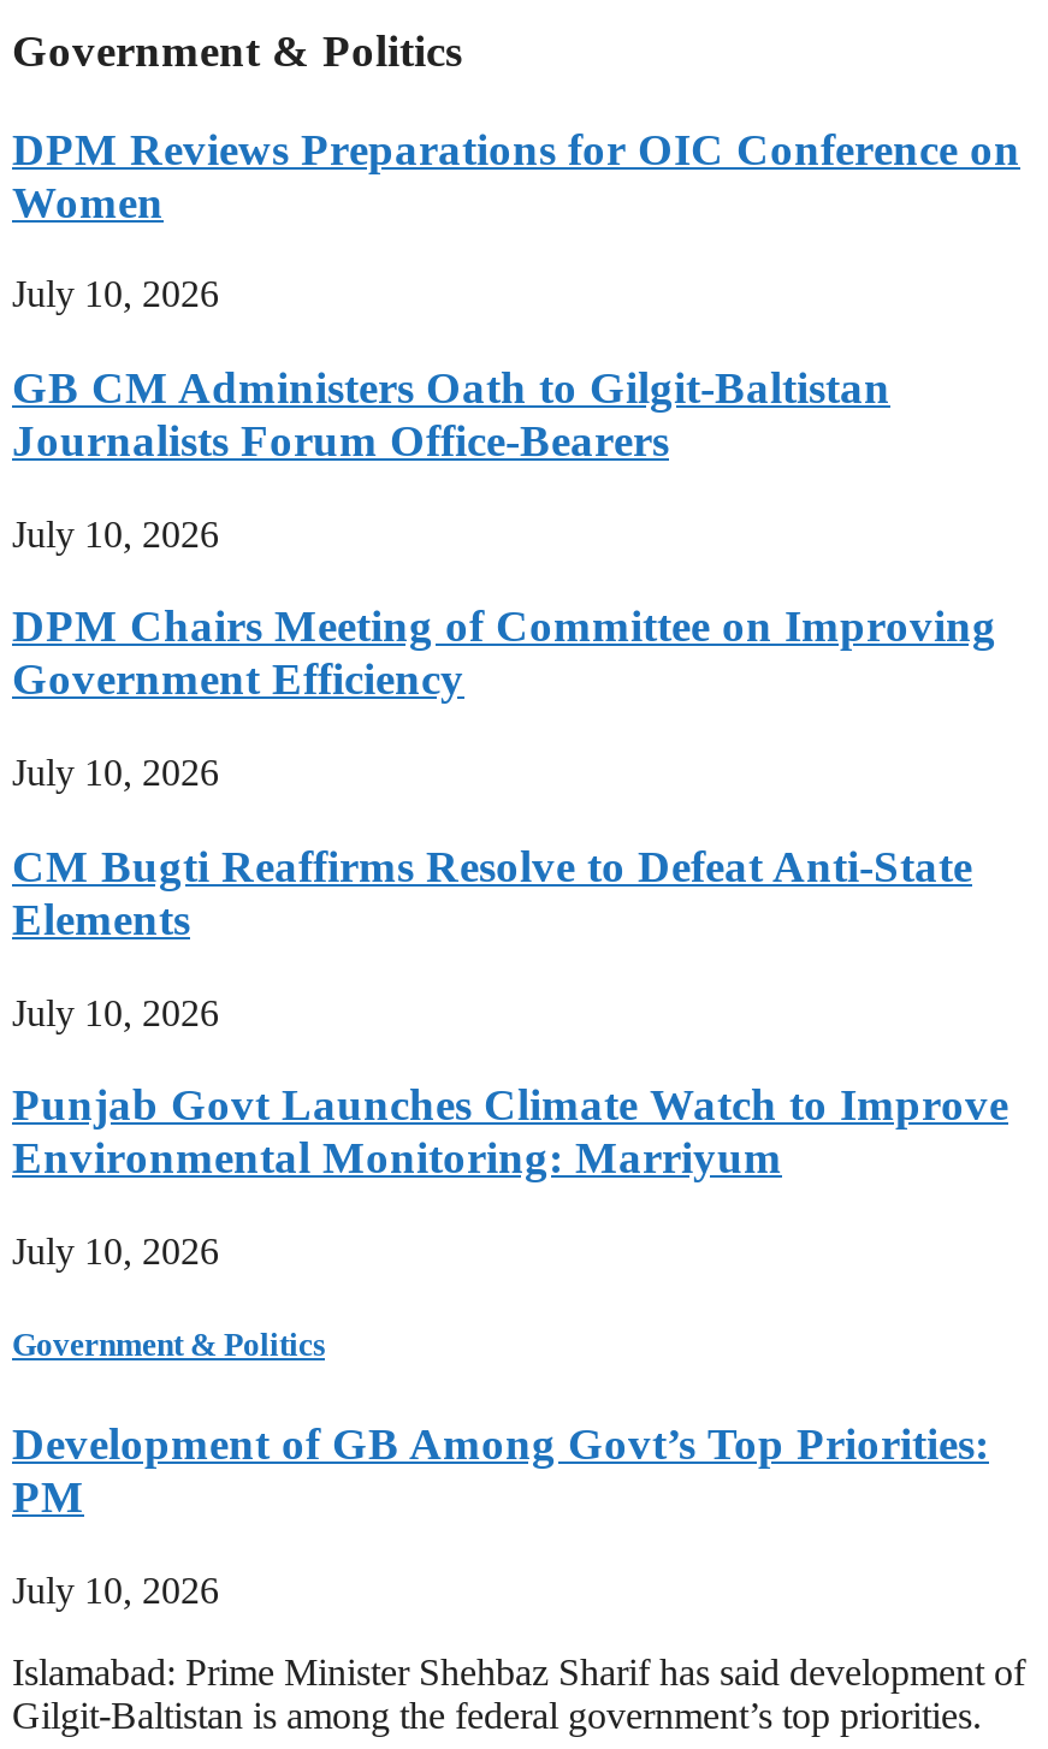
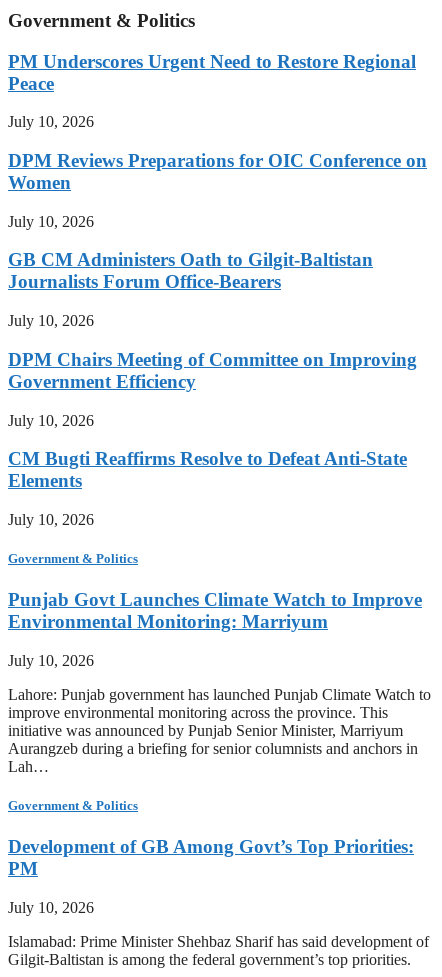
none -> [8,50,416,130] PM Underscores Urgent Need to Restore Regional | Peace | July 10, 2026
none -> [8,551,138,566] Government & Politics
none -> [8,686,431,775] Lahore: Punjab government has launched Punjab Climate Watch to | improve environmental monitoring across the province. This | initiative was announced by Punjab Senior Minister, Marriyum | Aurangzeb during a briefing for senior columnists and anchors in | Lah…

